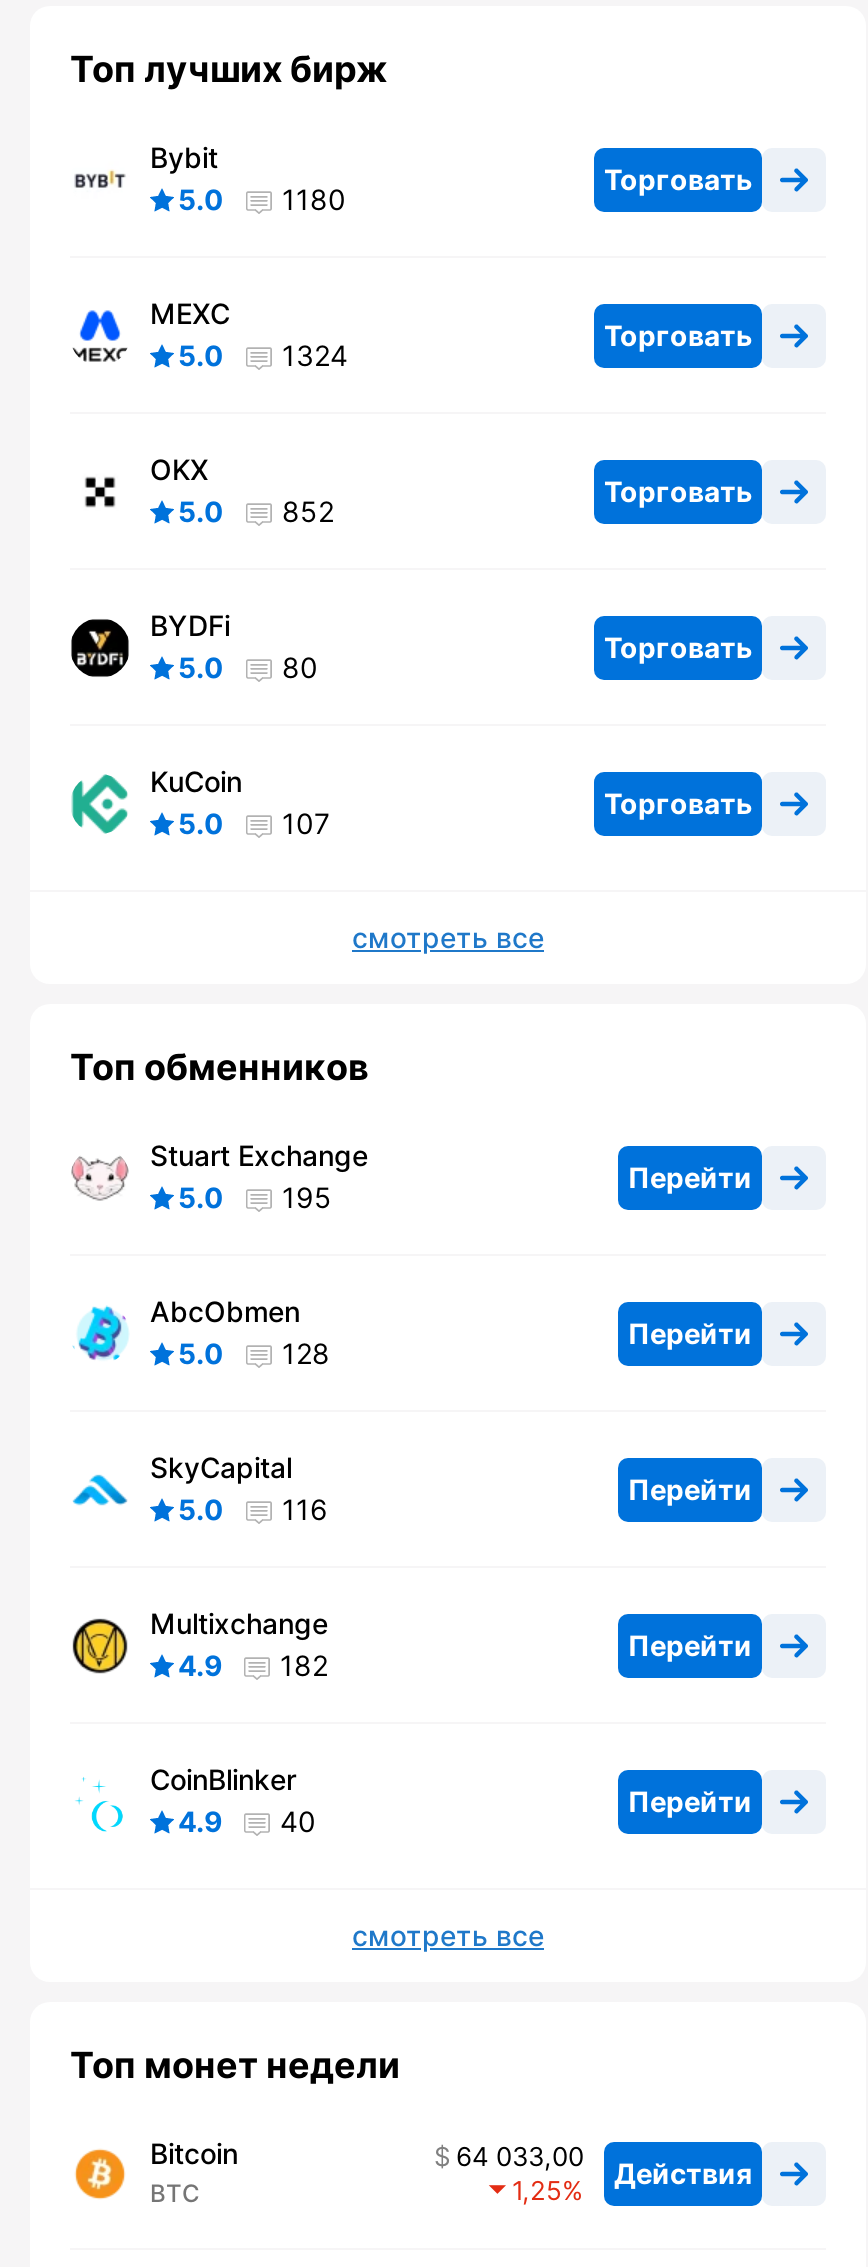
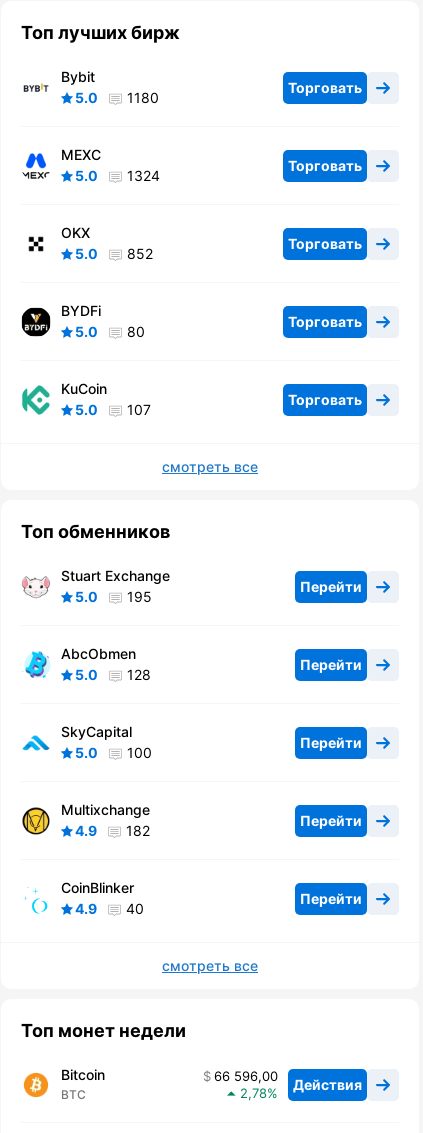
[178,1493,328,1527] 5.0 116 -> [75,744,152,761] 5.0 100
[456,2141,752,2190] 64 033,00 Действия -> [214,1068,362,1093] 66 596,00 Действия
[512,2175,562,2207] 1,25 -> [240,1085,267,1101] 2,78

